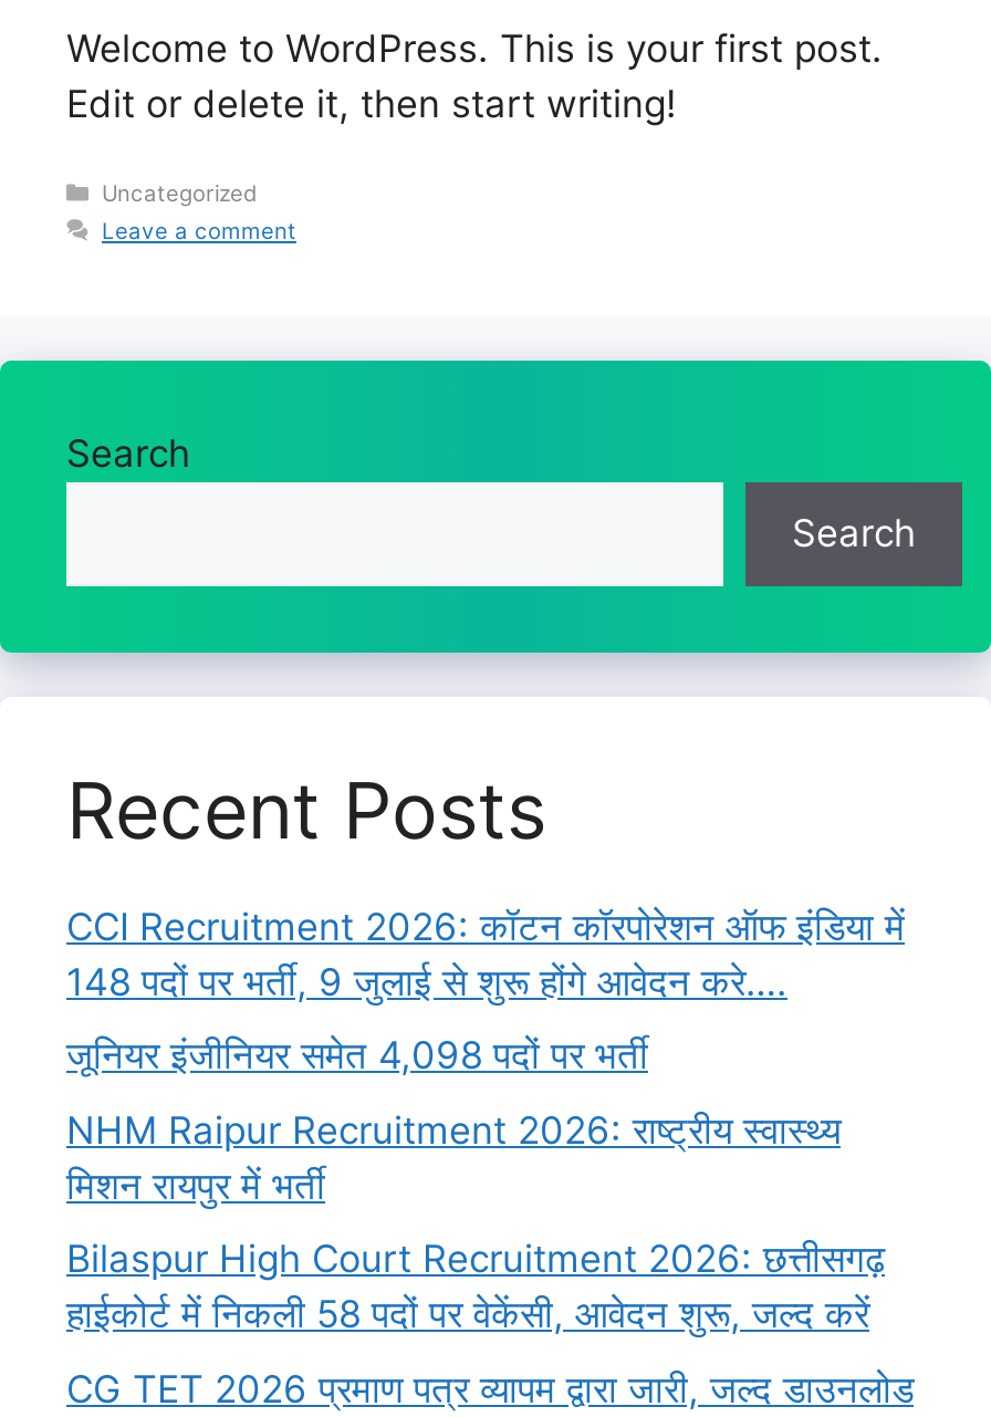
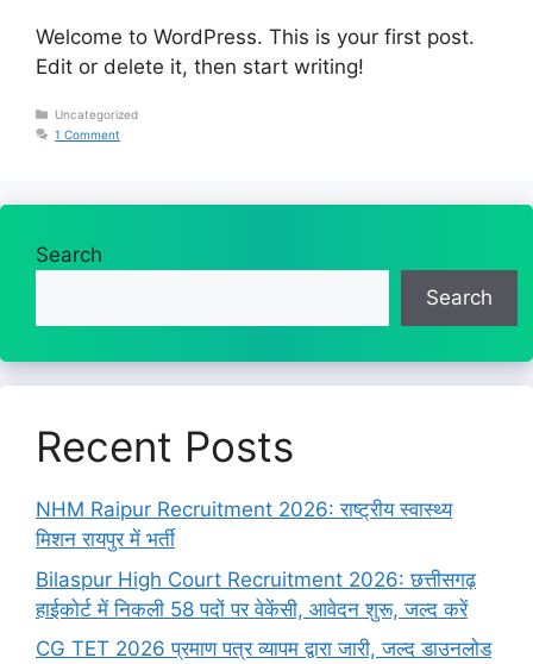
[102,216,296,243] Leave a comment -> [55,128,120,142] 1 Comment
[66,904,905,1078] CCI Recruitment 2026: कॉटन कॉरपोरेशन ऑफ इंडिया में | 148 पदों पर भर्ती, 9 जुलाई से शुरू होंगे आवेदन करे…. | जूनियर इंजीनियर समेत 4,098 पदों पर भर्ती -> none

